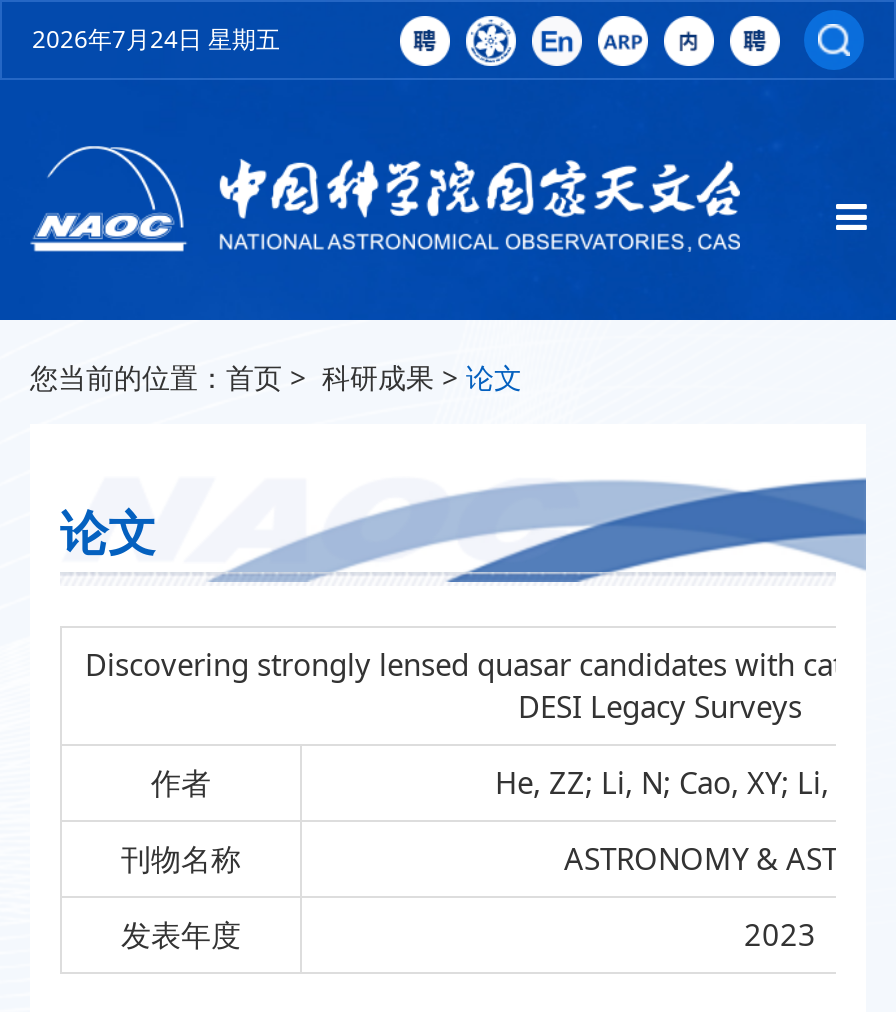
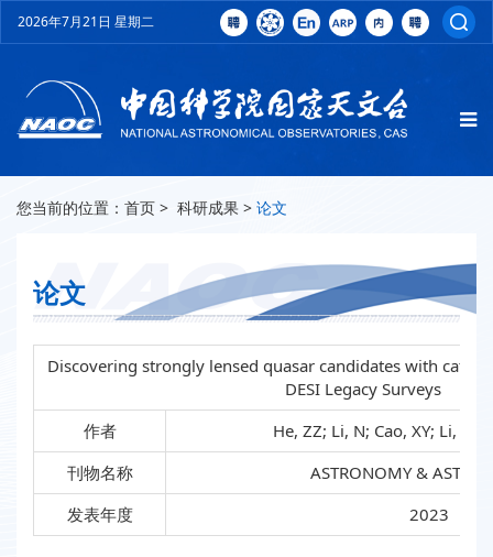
[32,22,280,56] 2026年7月24日 星期五 -> [18,12,154,31] 2026年7月21日 星期二

